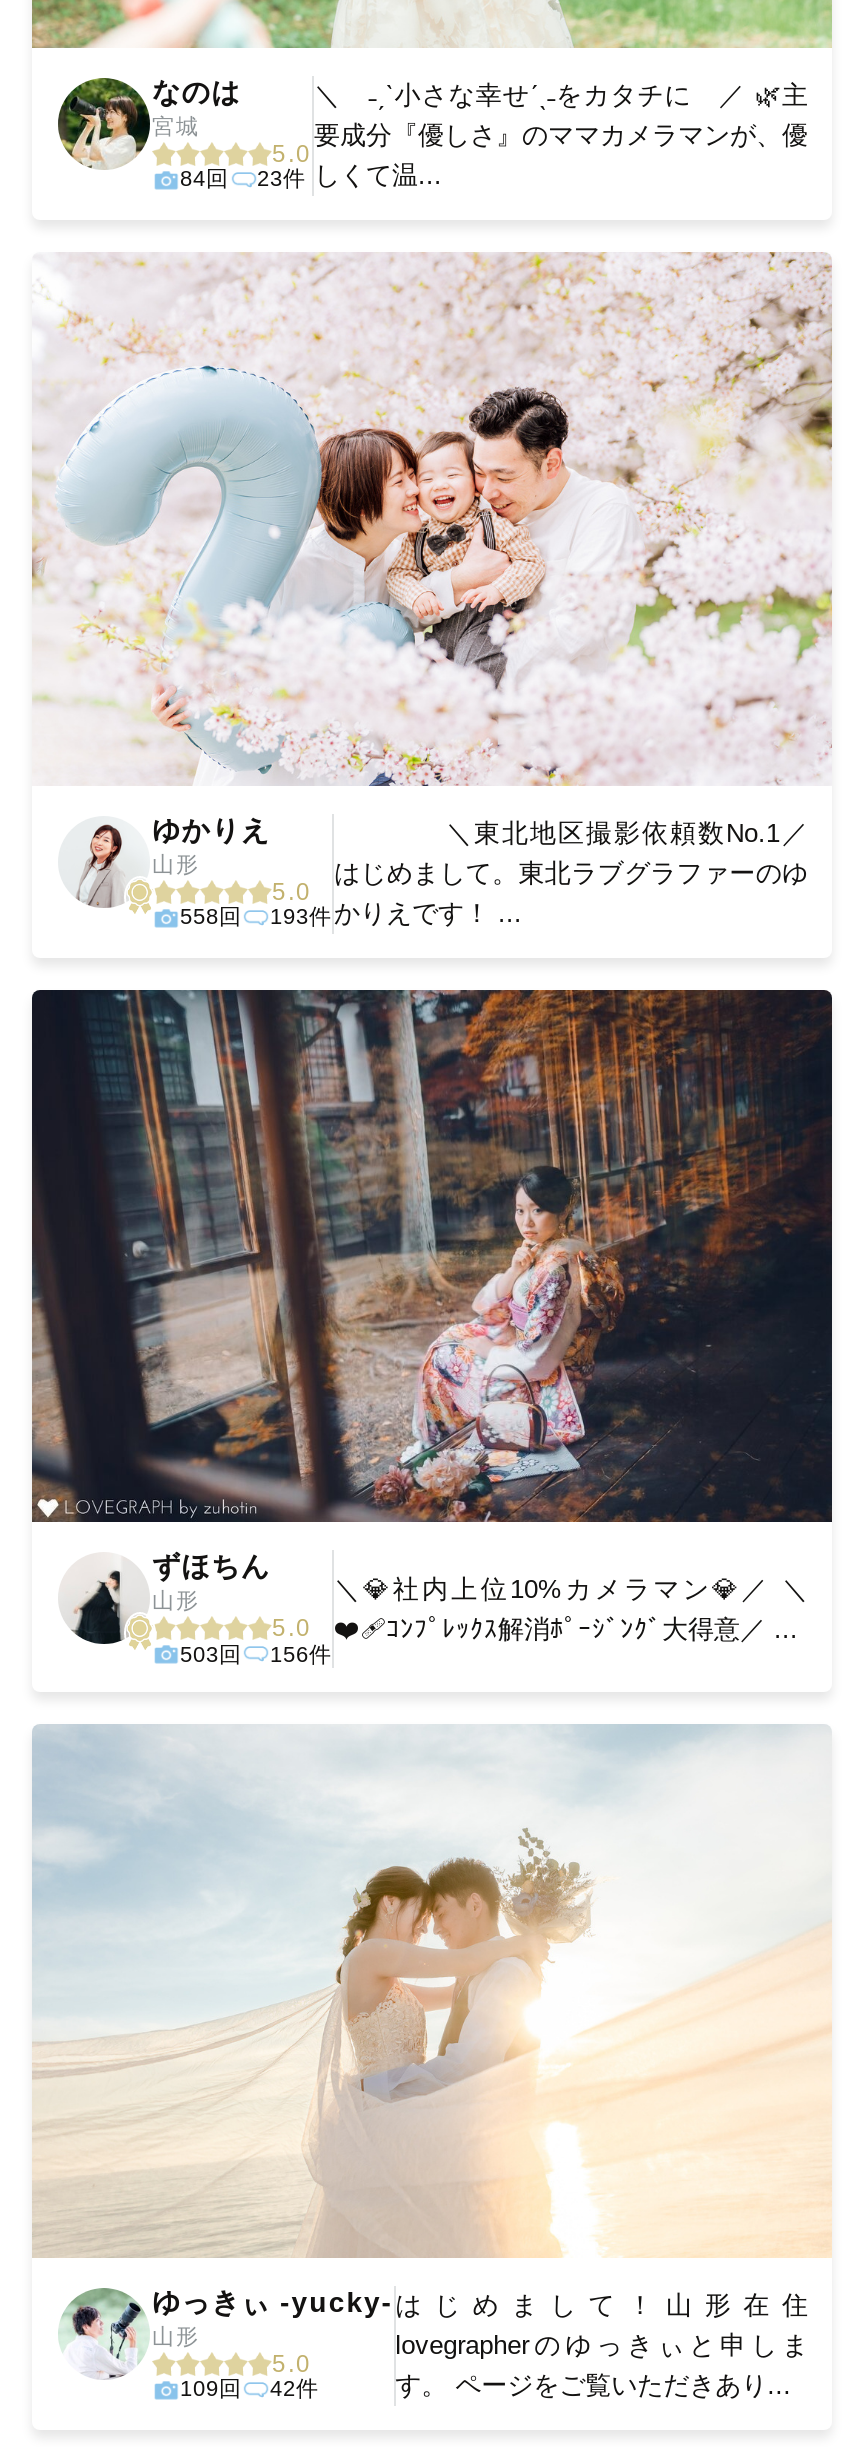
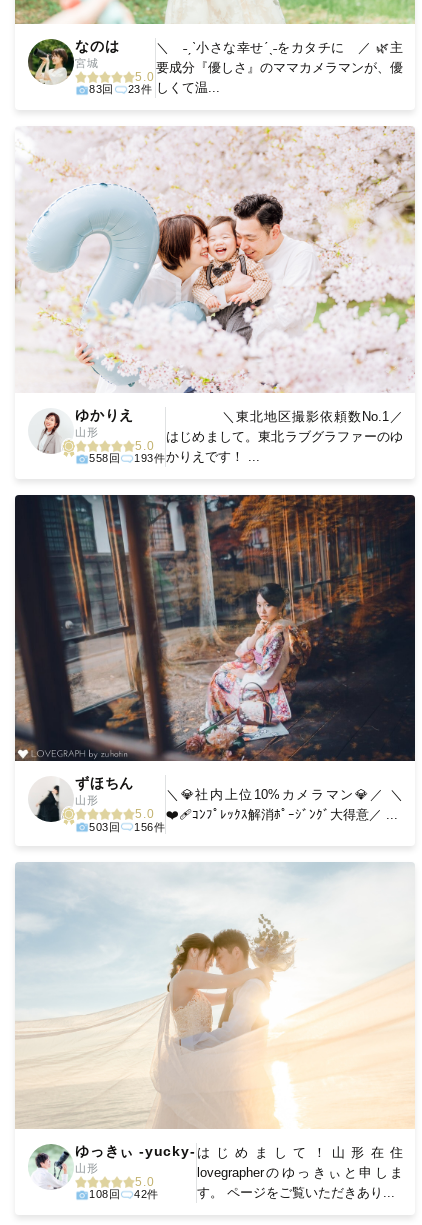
[180,160,442,191] 84回 23件 しくて温... -> [89,80,220,95] 83回 23件 しくて温...
[180,2377,319,2401] 109回 42件 -> [89,1188,158,1200] 108回 42件

